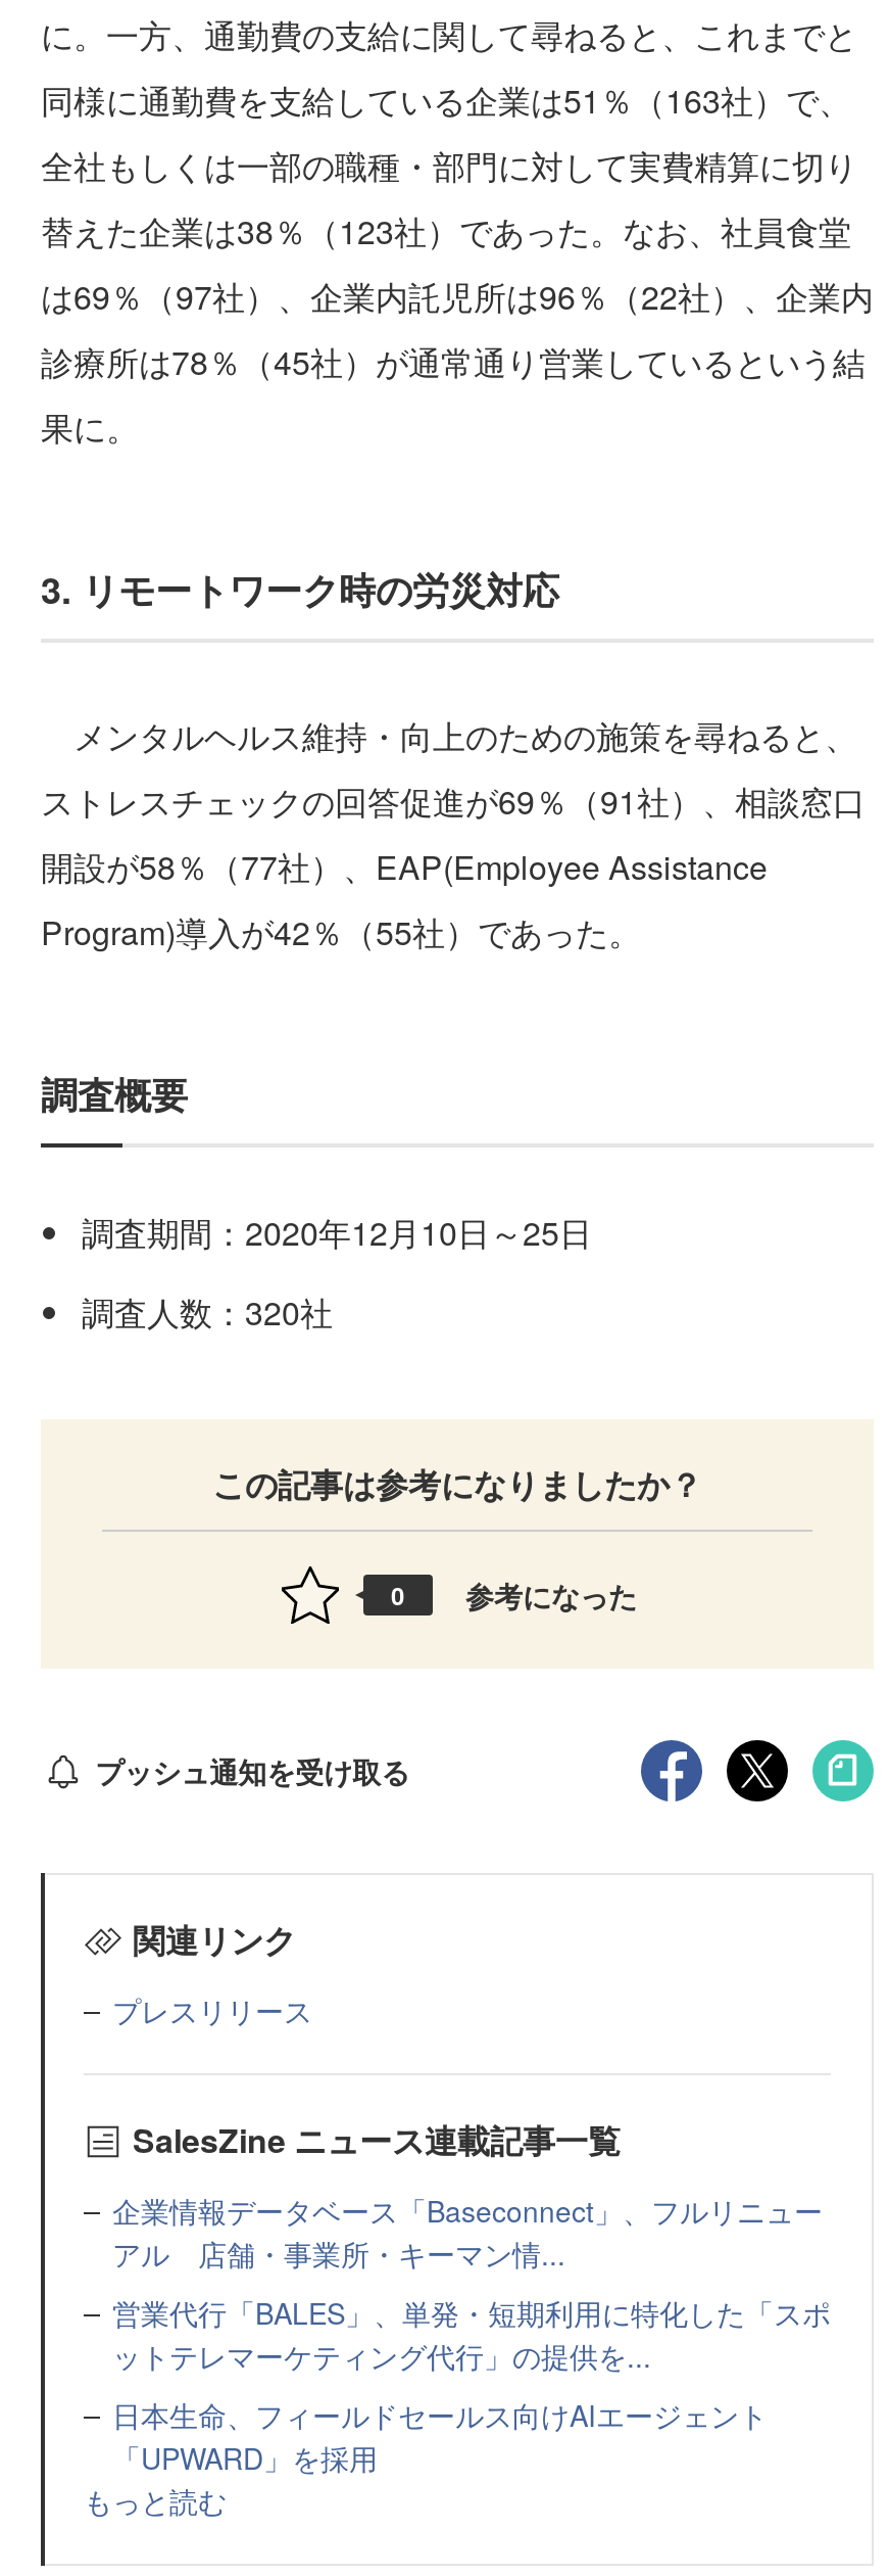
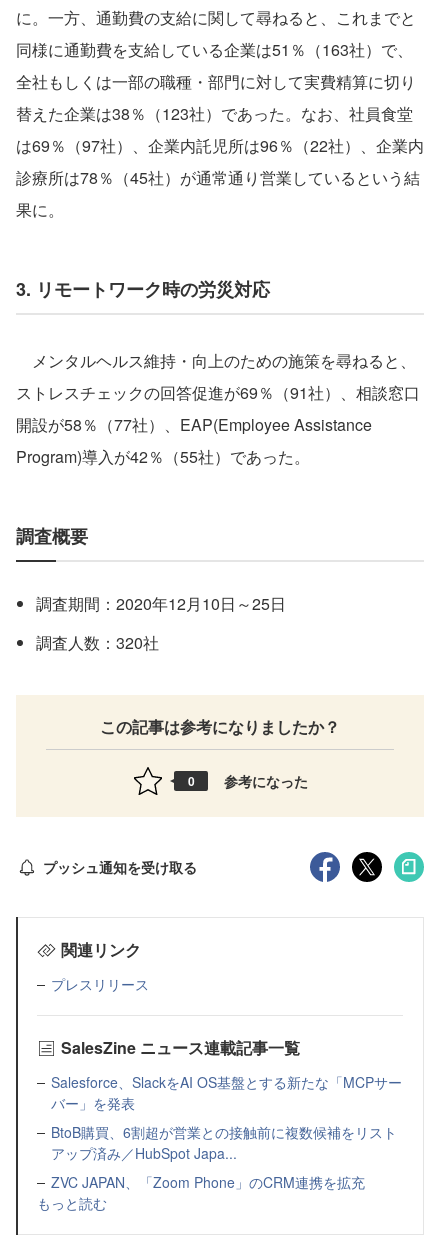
[112,2190,831,2478] 企業情報データベース「Baseconnect」、フルリニュー | アル 店舗・事業所・キーマン情... | 営業代行「BALES」、単発・短期利用に特化した「スポ | ットテレマーケティング代行」の提供を... | 日本生命、フィールドセールス向けAIエージェント | 「UPWARD」を採用 -> [51,1072,402,1192] Salesforce、SlackをAI OS基盤とする新たな「MCPサー | バー」を発表 | BtoB購買、6割超が営業との接触前に複数候補をリスト | アップ済み／HubSpot Japa... | ZVC JAPAN、「Zoom Phone」のCRM連携を拡充

